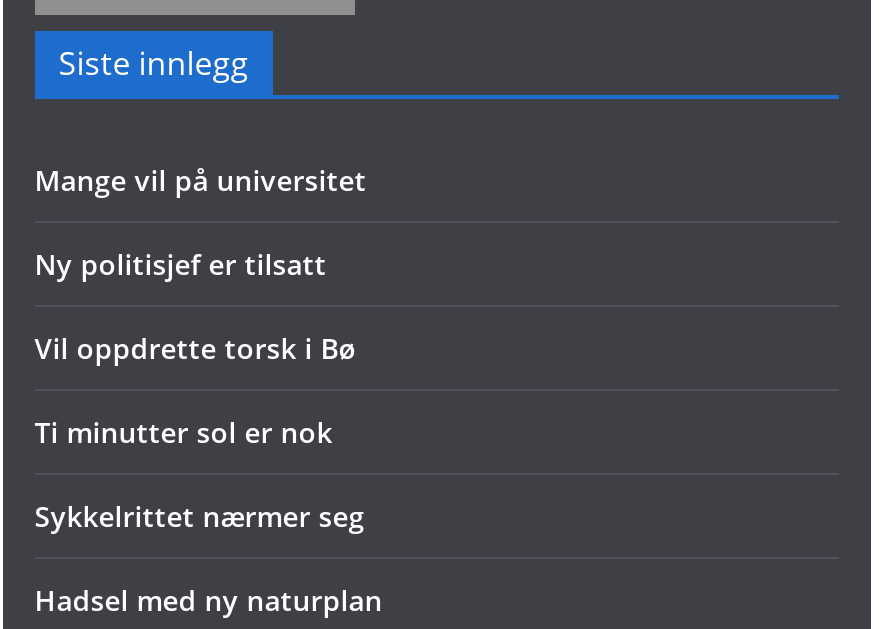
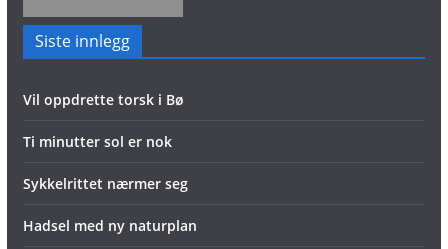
[34,161,366,283] Mange vil på universitet | Ny politisjef er tilsatt -> none

